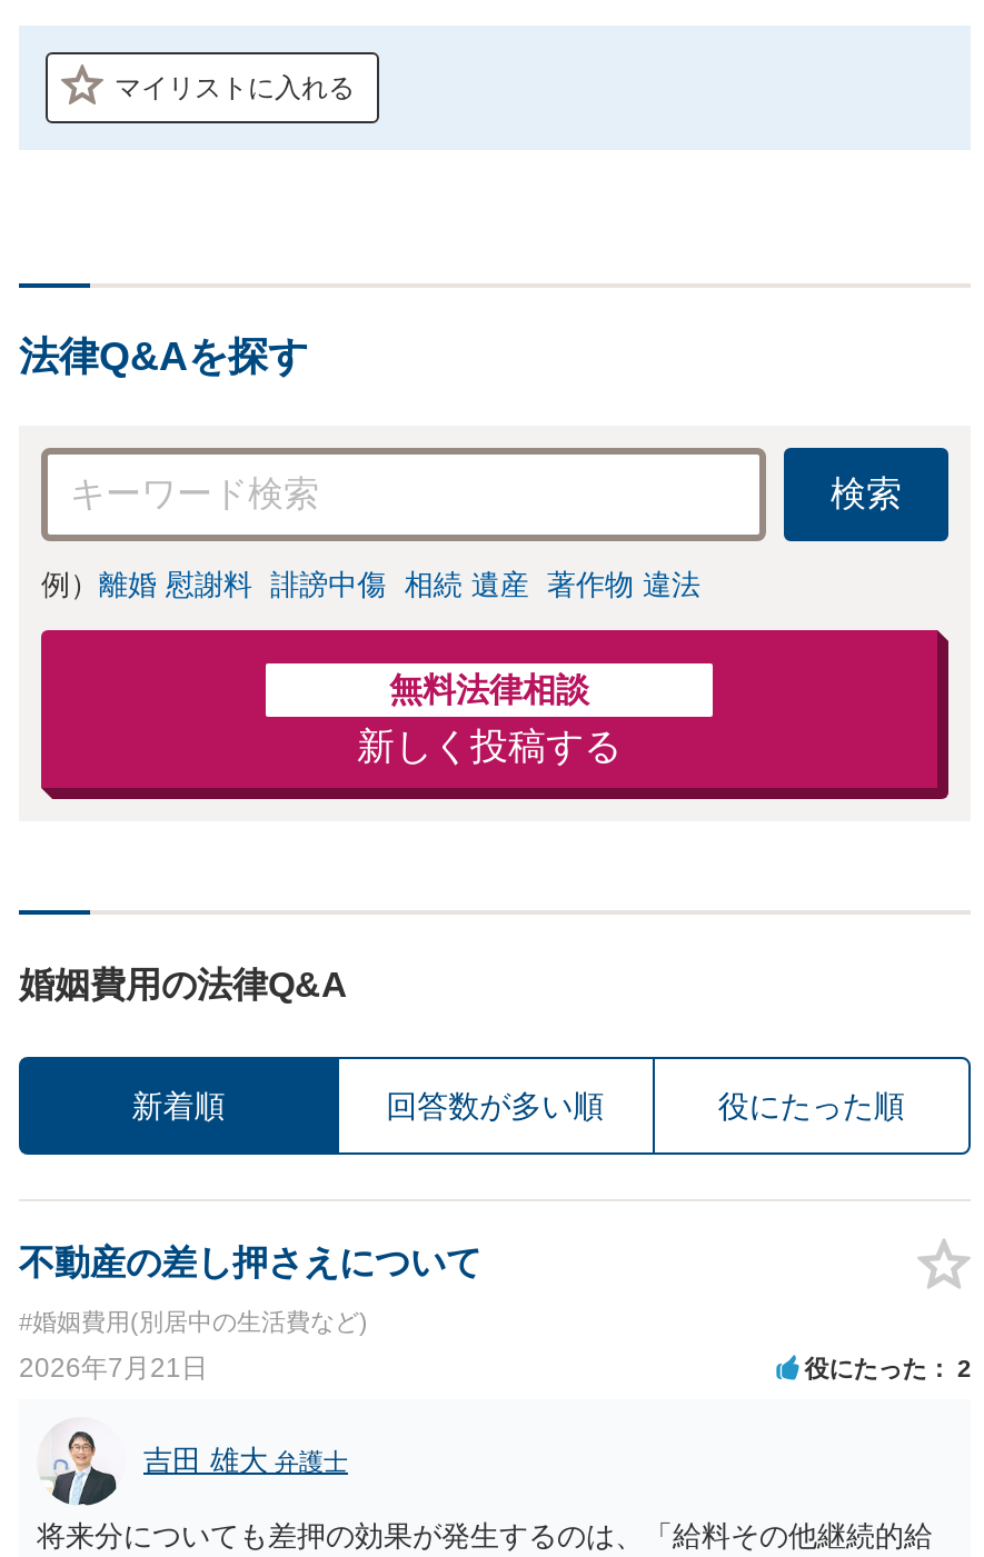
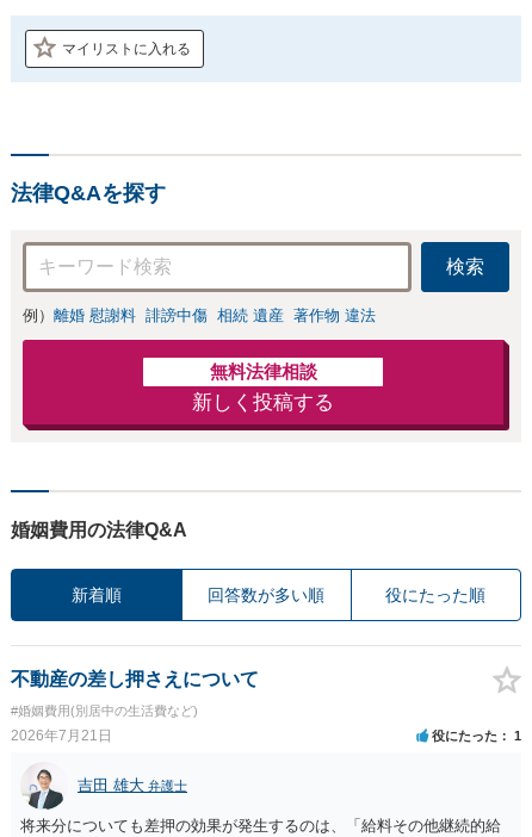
[804,1354,971,1380] 役にたった 2 -> [432,728,521,742] 役にたった 1

